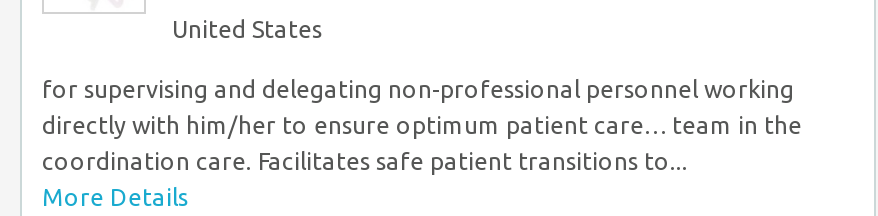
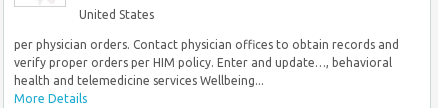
[42,76,802,174] for supervising and delegating non-professional personnel working | directly with him/her to ensure optimum patient care… team in the | coordination care. Facilitates safe patient transitions to... -> [14,38,399,87] per physician orders. Contact physician offices to obtain records and | verify proper orders per HIM policy. Enter and update…, behavioral | health and telemedicine services Wellbeing...

